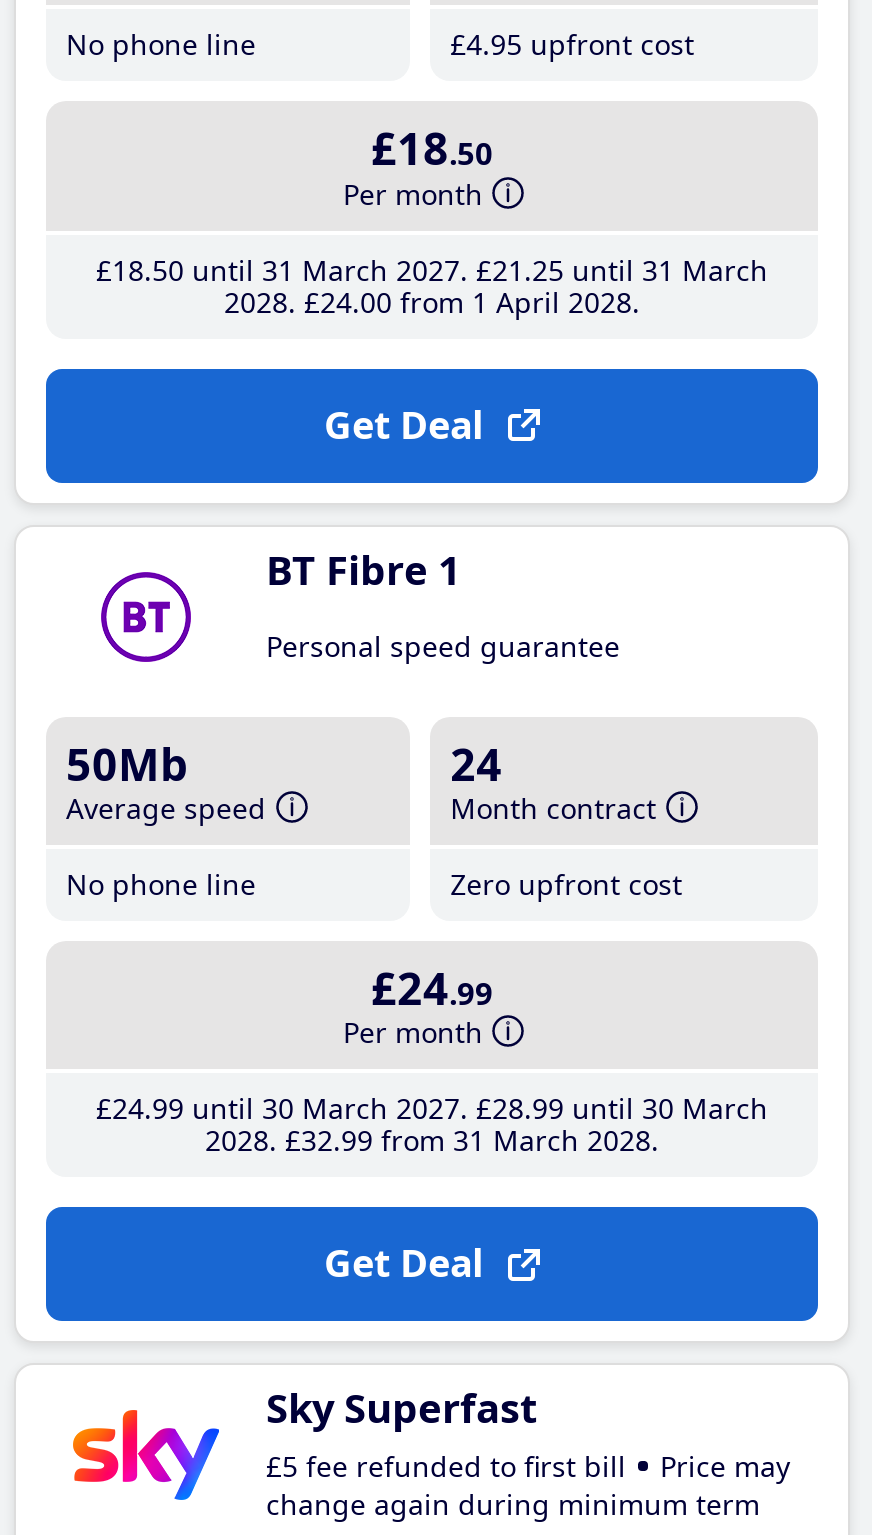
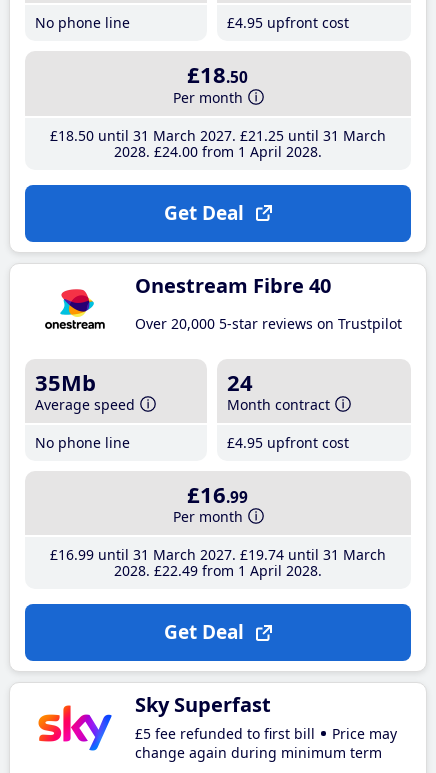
[86,542,460,665] [image] | BT Fibre 1 -> [44,271,331,332] [image] | Onestream Fibre 40
[266,626,620,664] Personal speed guarantee -> [135,313,402,332] Over 20,000 5-star reviews on Trustpilot
[66,732,188,792] 50Mb -> [35,366,96,396] 35Mb
[450,864,682,902] Zero upfront cost -> [227,432,349,451] £4.95 upfront cost
[371,956,493,1016] £24.99 -> [187,478,248,508] £16.99
[96,1089,768,1127] £24.99 until 30 March 2027 £28.99 until 30 March -> [50,545,386,564] £16.99 until 31 March 2027 £19.74 until 31 March
[205,1121,651,1159] 2028 £32.99 from 31 March 2028 -> [114,561,318,580] 2028 £22.49 from 1 April 2028

